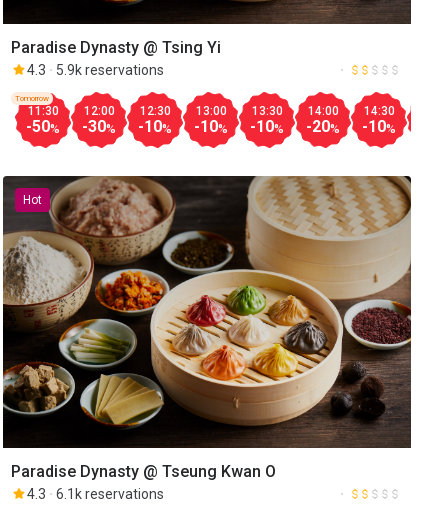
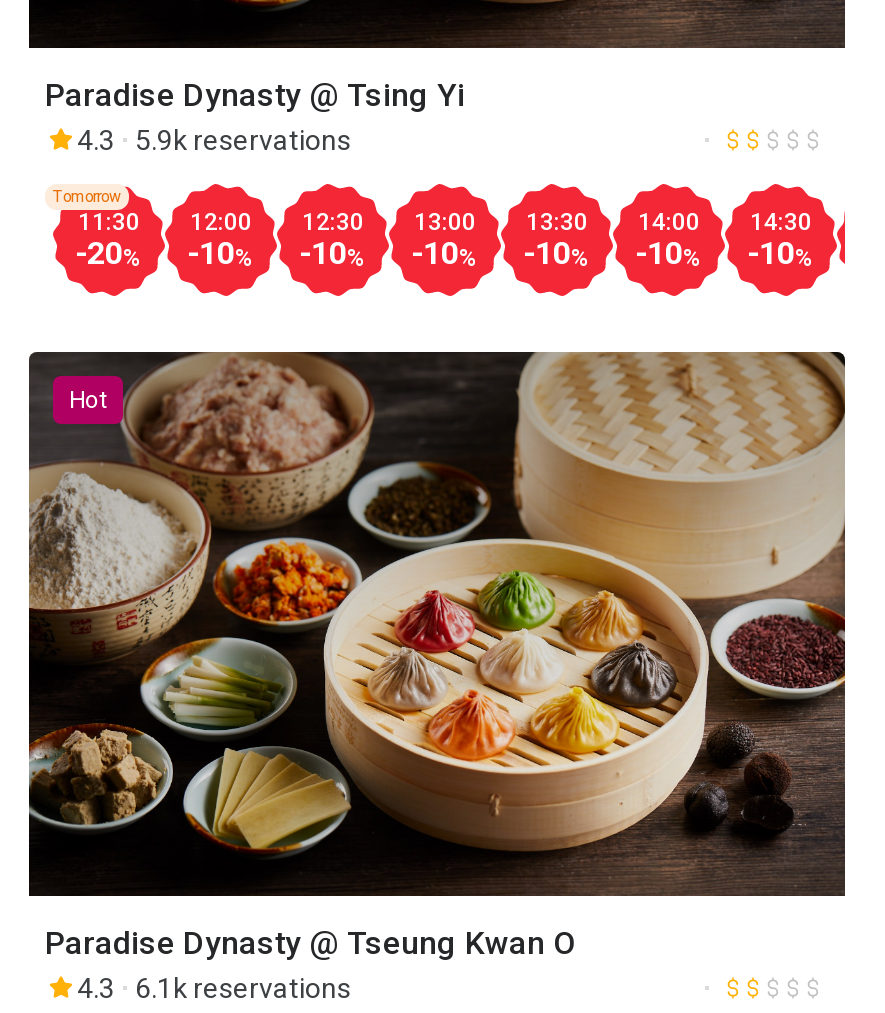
[26,117,60,136] -50% -> [75,234,143,272] -20%
[82,117,116,136] -30% -> [187,234,255,272] -10%
[306,117,340,136] -20% -> [635,234,703,272] -10%

